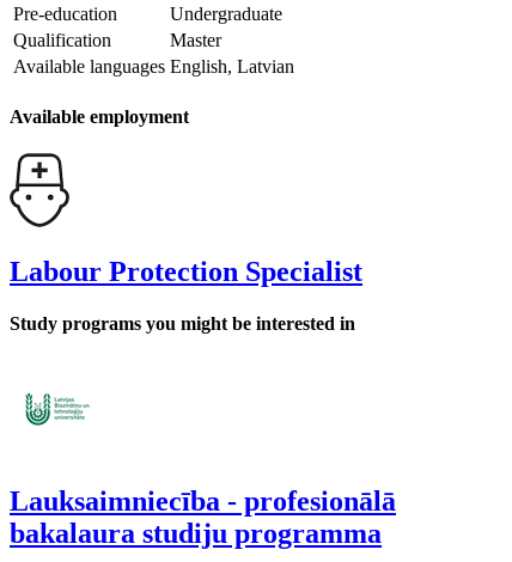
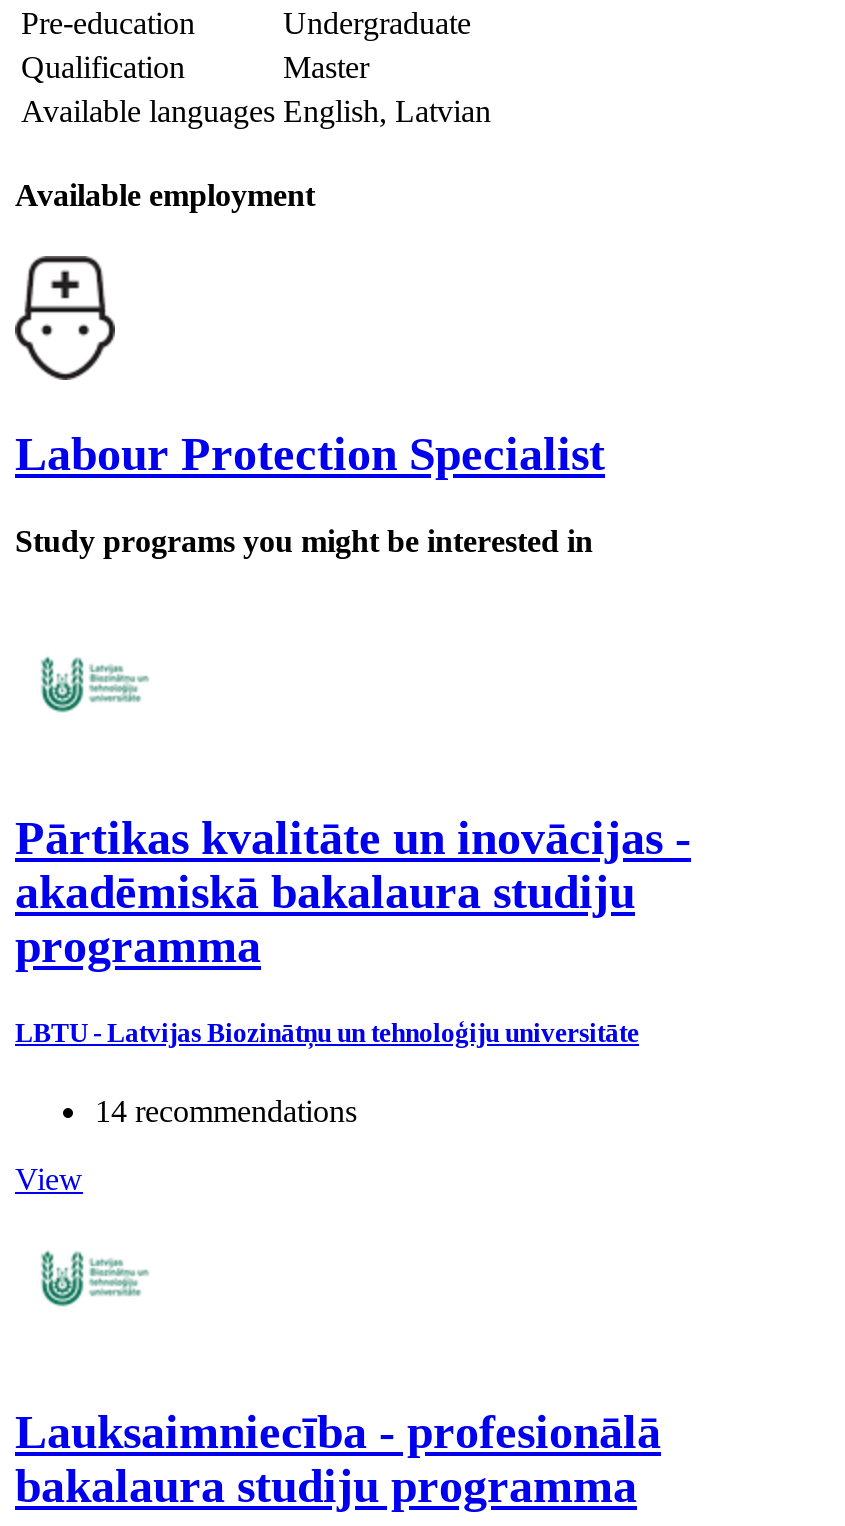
none -> [15,811,691,1196] Pārtikas kvalitāte un inovācijas - | akadēmiskā bakalaura studiju | programma | LBTU - Latvijas Biozinātņu un tehnoloģiju universitāte | 14 recommendations | View

